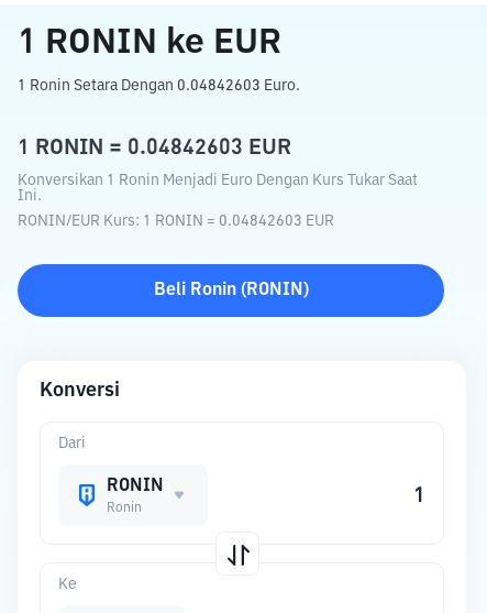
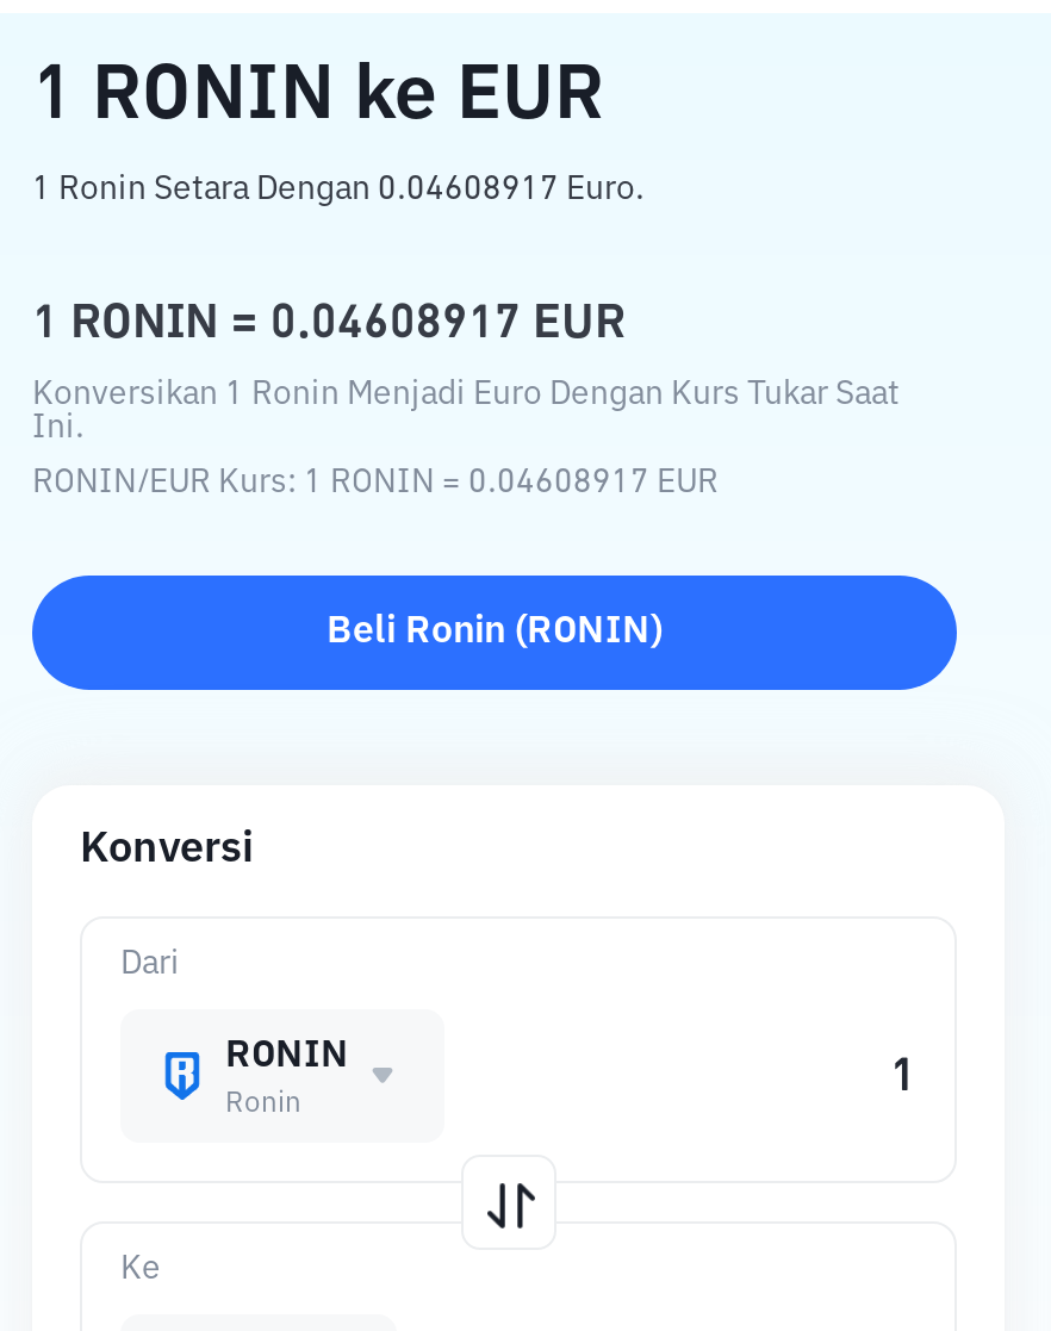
[18,78,300,94] 1 Ronin Setara Dengan 0.04842603 Euro. -> [32,173,645,206] 1 Ronin Setara Dengan 0.04608917 Euro.
[18,136,291,158] 1 RONIN = 0.04842603 EUR -> [32,299,626,347] 1 RONIN = 0.04608917 EUR
[18,214,334,229] RONIN/EUR Kurs: 1 RONIN = 0.04842603 EUR -> [32,466,719,499] RONIN/EUR Kurs: 1 RONIN = 0.04608917 EUR

